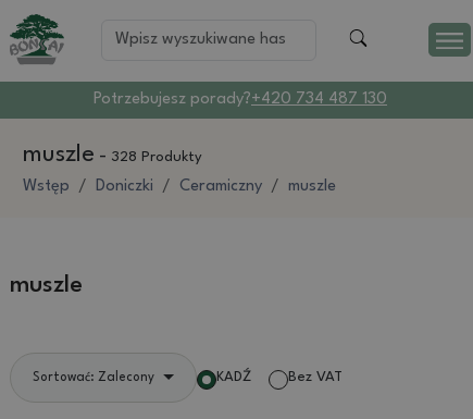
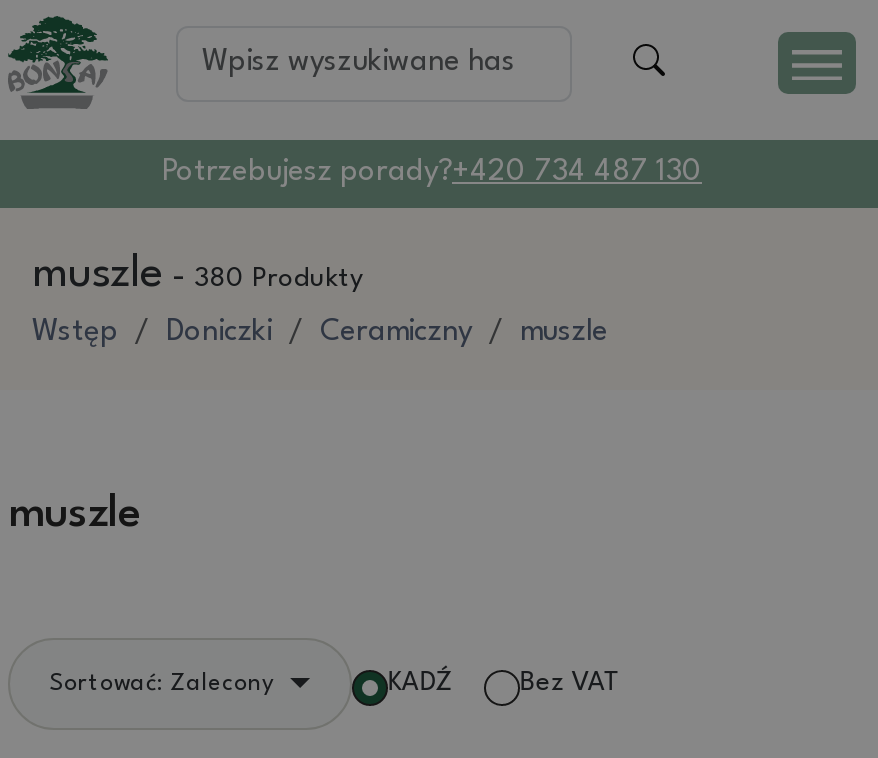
[23,143,202,167] muszle - 328 Produkty -> [32,253,364,297] muszle - 380 Produkty

